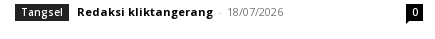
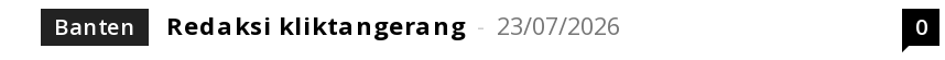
[21,4,283,19] Tangsel | Redaksi kliktangerang - 18/07/2026 -> [54,9,620,41] Banten | Redaksi kliktangerang - 23/07/2026

